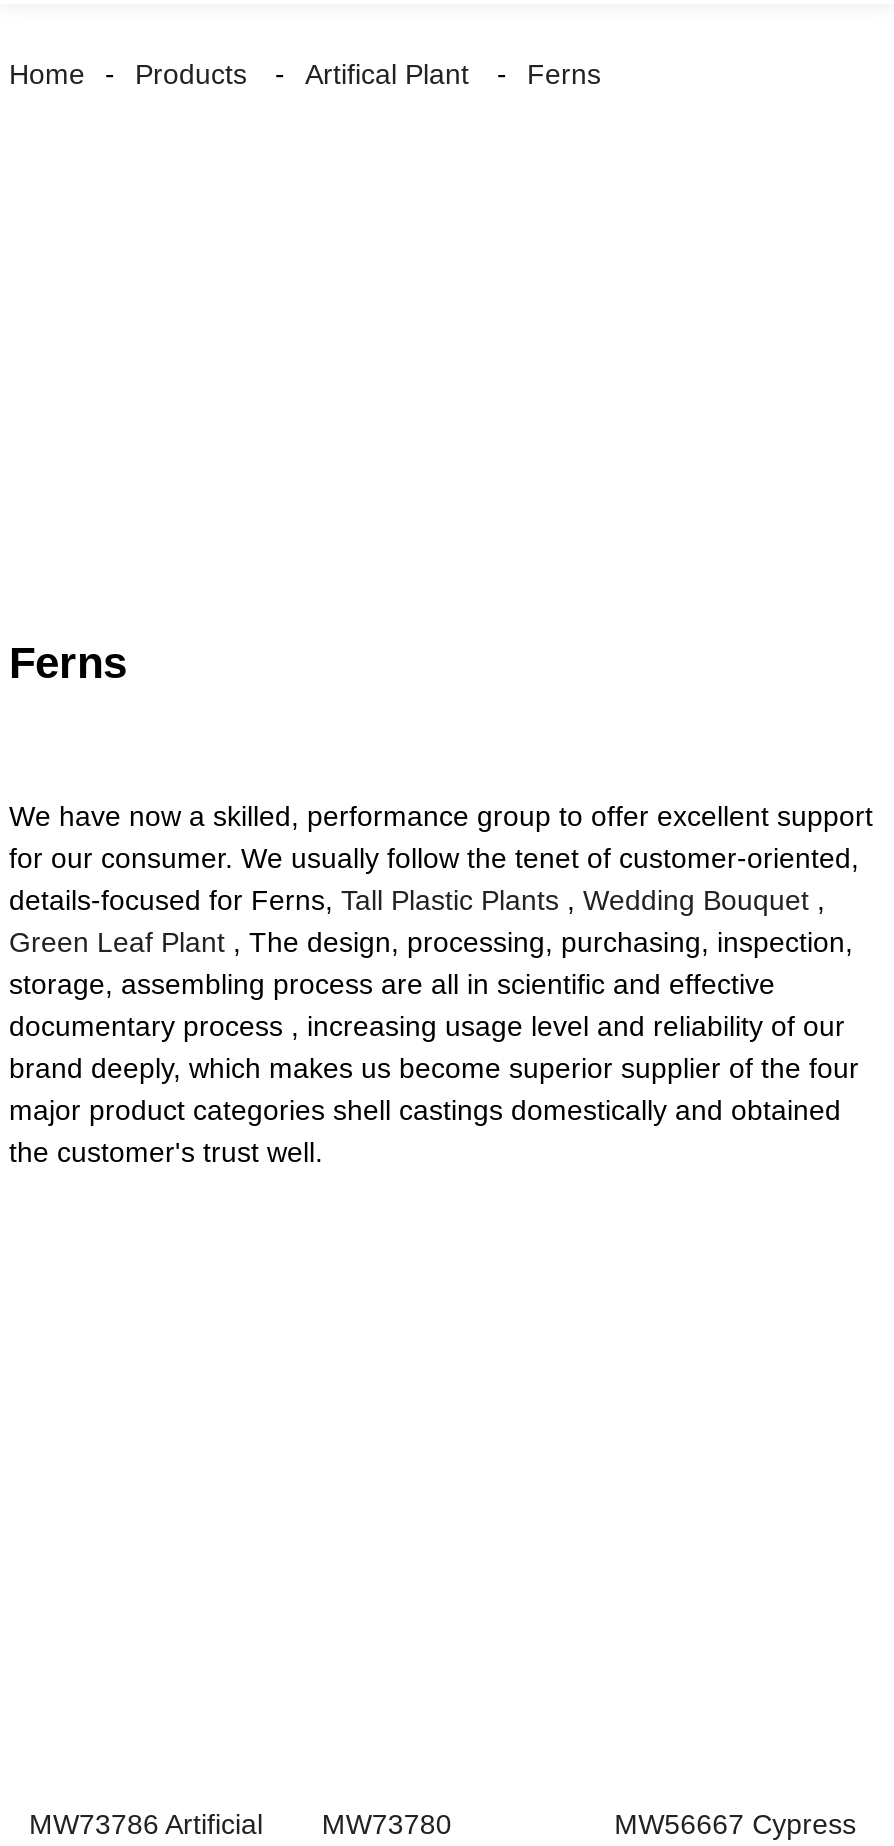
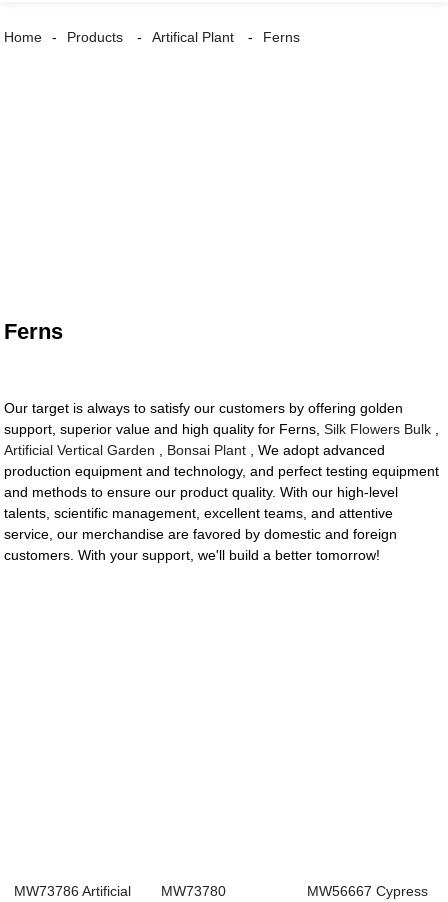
[9,800,873,1168] We have now a skilled, performance group to offer excellent support | for our consumer. We usually follow the tenet of customer-oriented, | details-focused for Ferns, Tall Plastic Plants, Wedding Bouquet, | Green Leaf Plant, The design, processing, purchasing, inspection, | storage, assembling process are all in scientific and effective | documentary process , increasing usage level and reliability of our | brand deeply, which makes us become superior supplier of the four | major product categories shell castings domestically and obtained | the customer's trust well. -> [4,400,439,563] Our target is always to satisfy our customers by offering golden | support, superior value and high quality for Ferns, Silk Flowers Bulk, | Artificial Vertical Garden, Bonsai Plant, We adopt advanced | production equipment and technology, and perfect testing equipment | and methods to ensure our product quality. With our high-level | talents, scientific management, excellent teams, and attentive | service, our merchandise are favored by domestic and foreign | customers. With your support, we'll build a better tomorrow!

